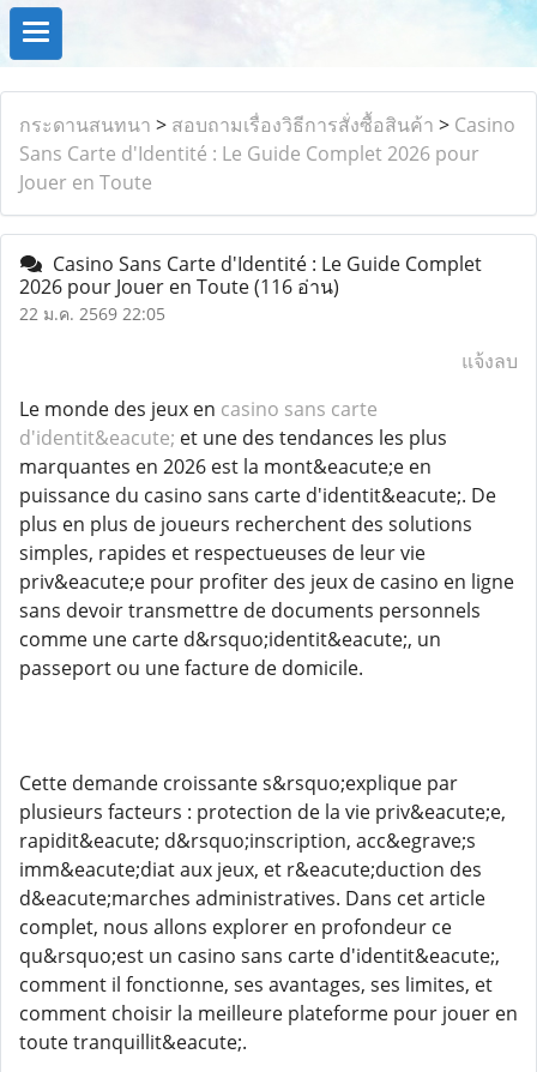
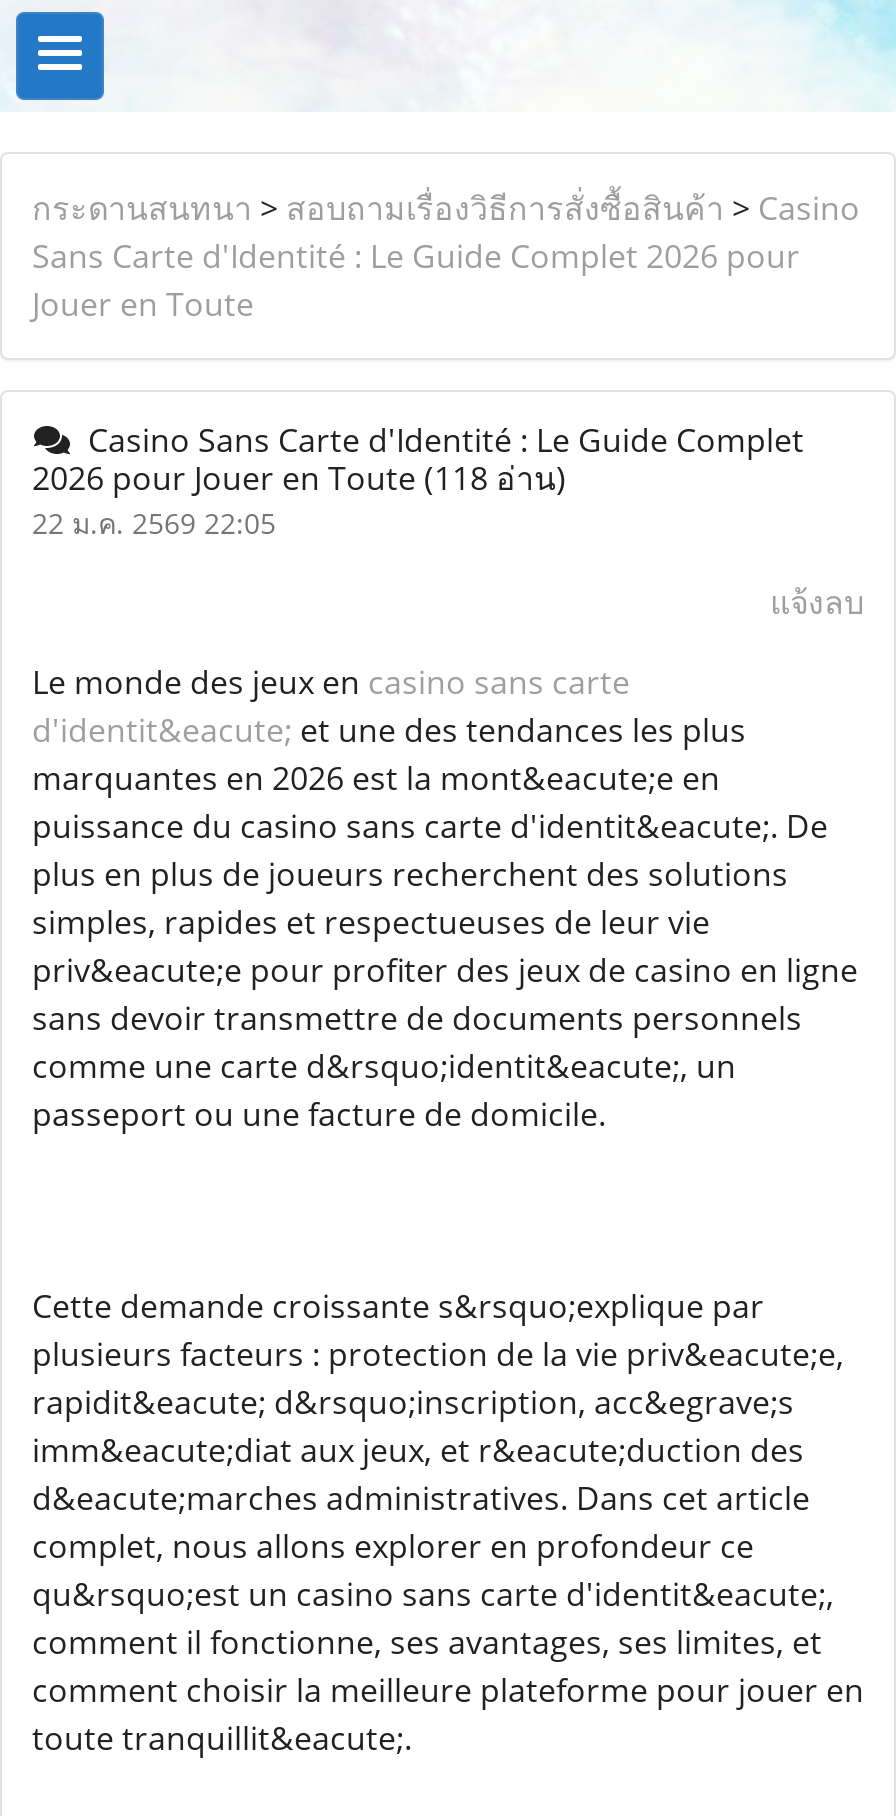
[19,273,339,300] 2026 pour Jouer en Toute (116 อ่าน) -> [32,456,566,500] 2026 pour Jouer en Toute (118 อ่าน)

